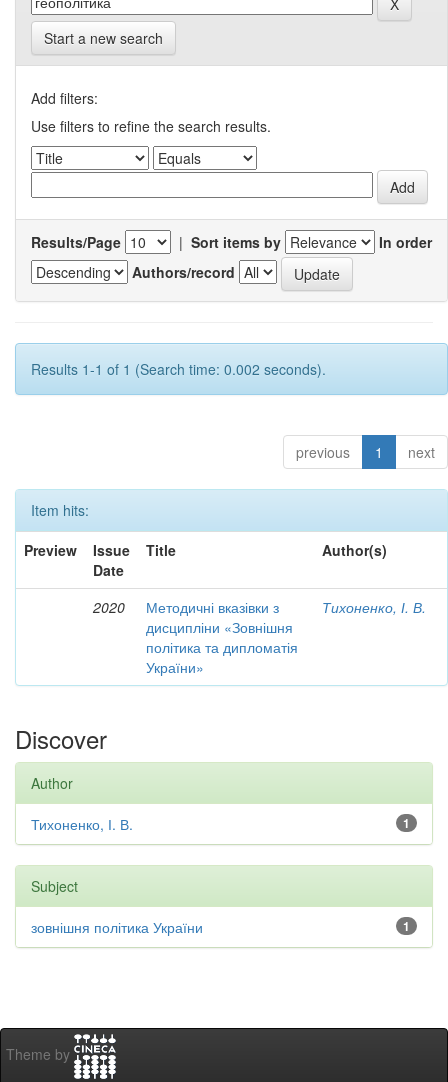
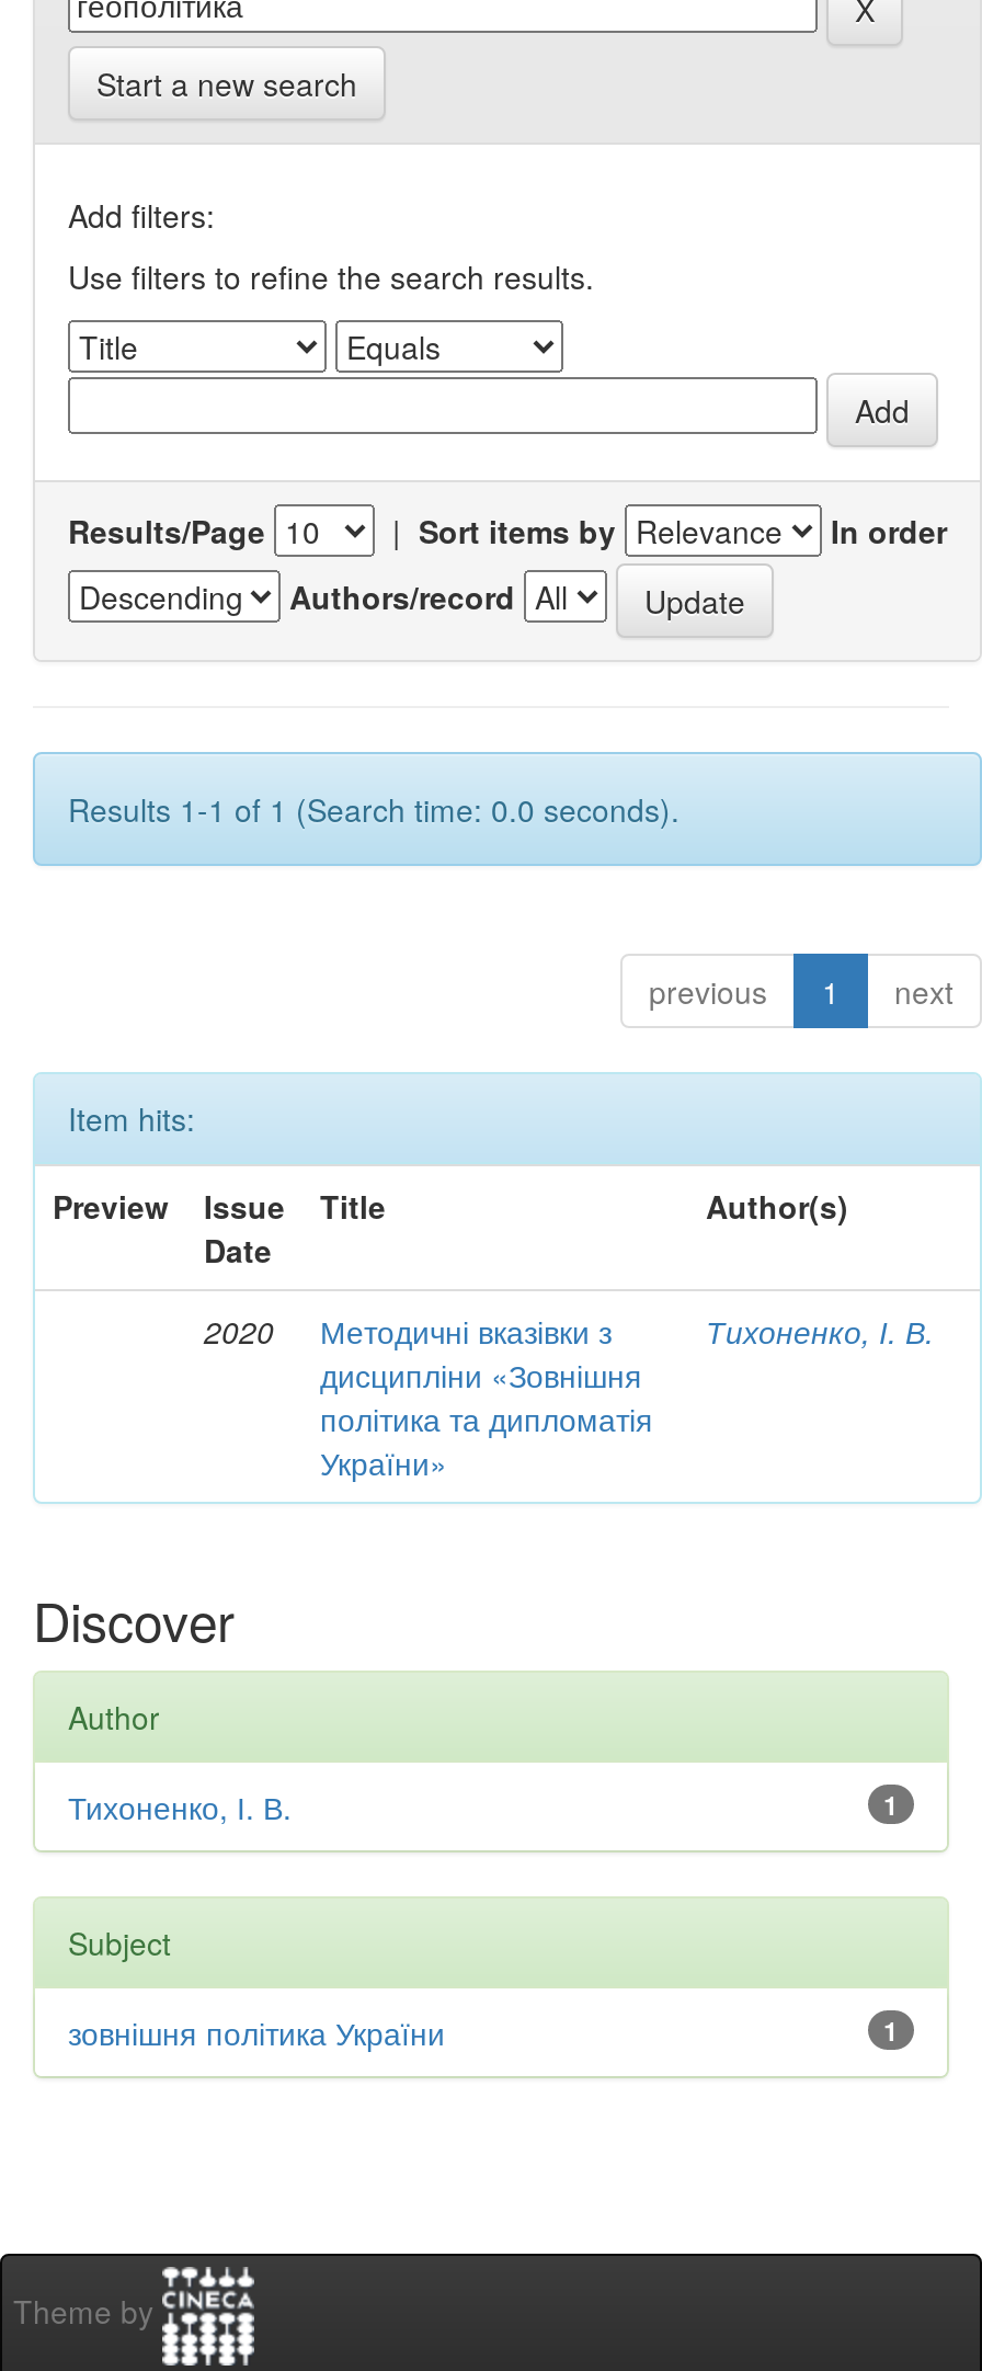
[31,359,326,379] Results 1-1 of 1 (Search time: 0.002 seconds). -> [68,787,680,831] Results 1-1 of 1 (Search time: 0.0 seconds).

